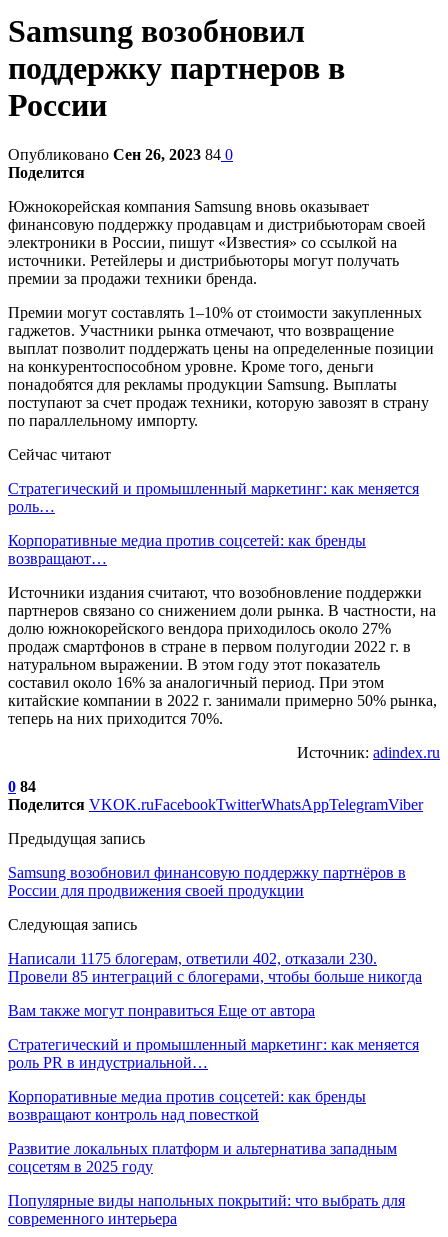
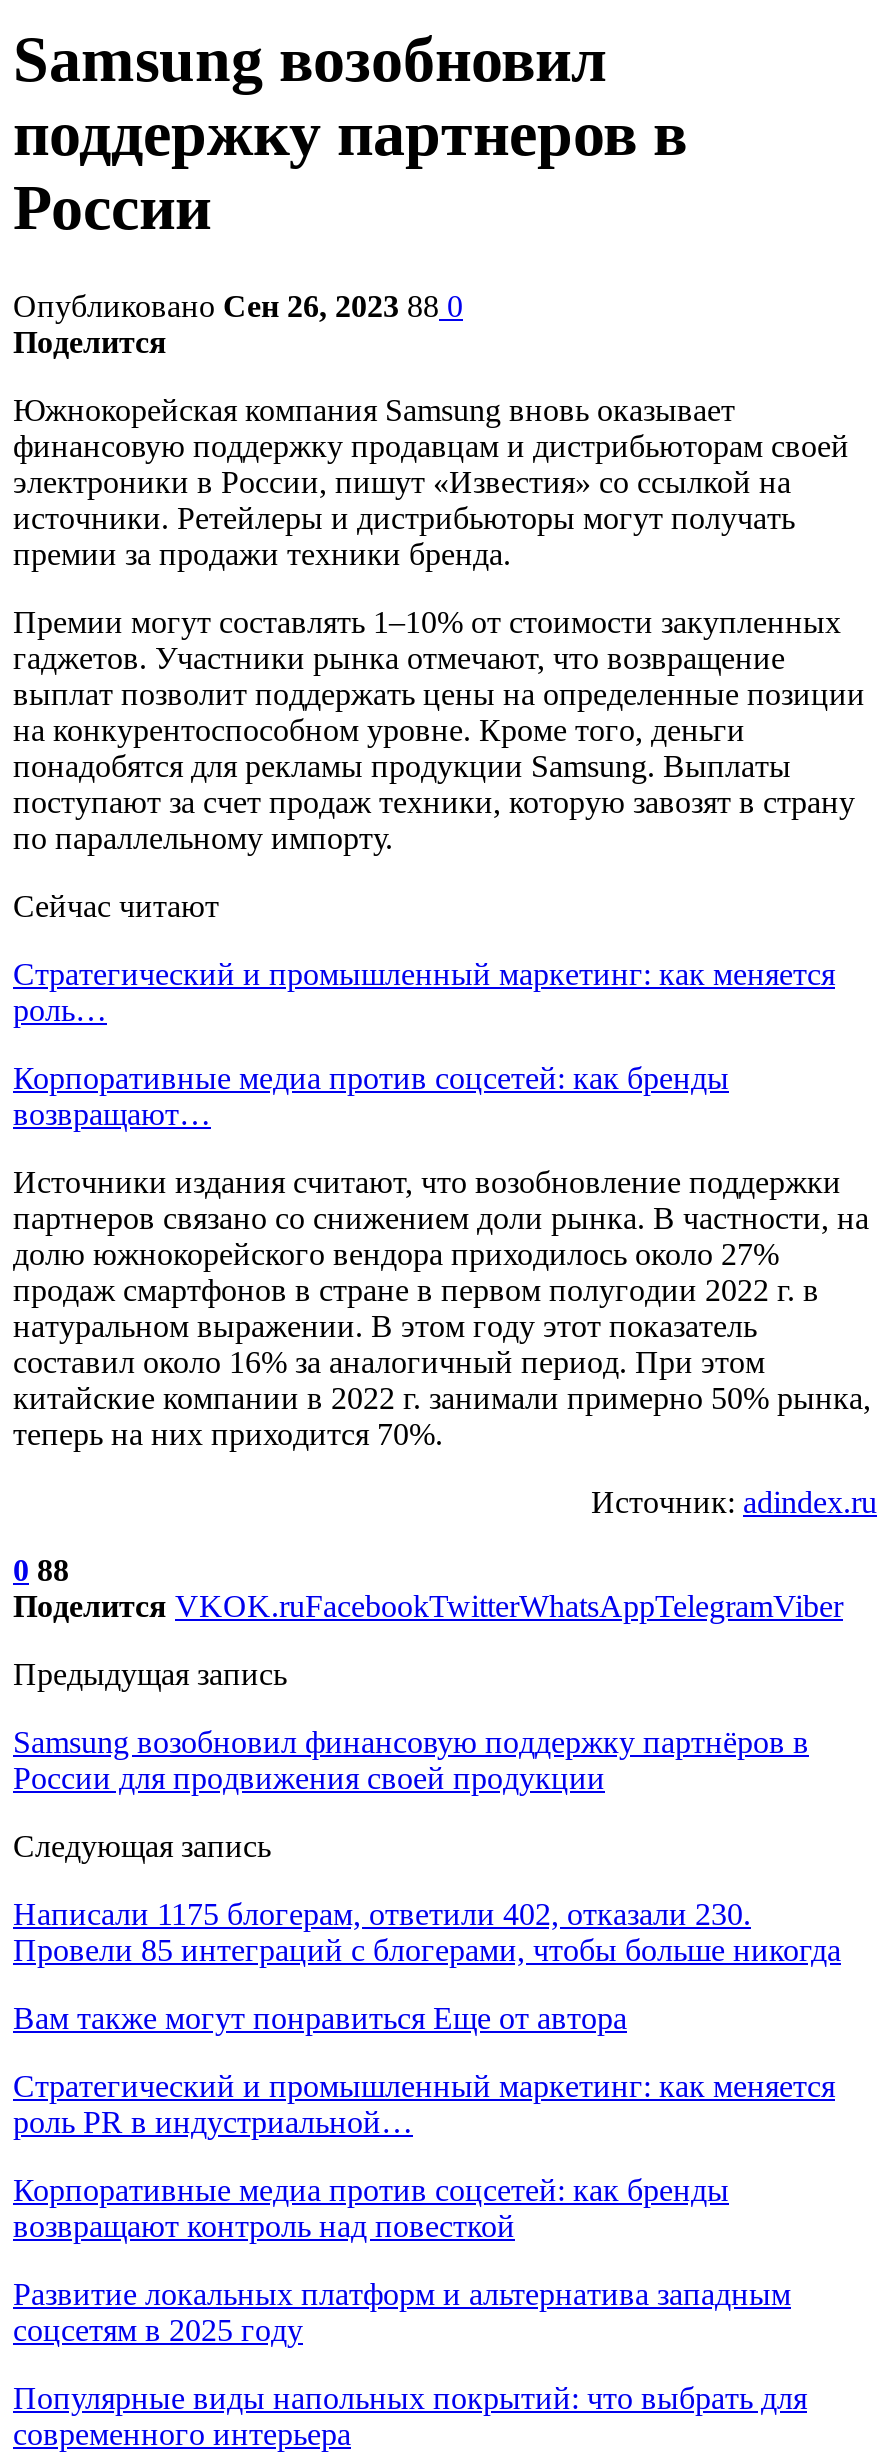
[8,146,233,163] Опубликовано Сен 26, 2023 84 0 -> [13,289,463,323] Опубликовано Сен 26, 2023 88 0
[8,778,36,795] 0 84 -> [13,1553,69,1587] 0 88

